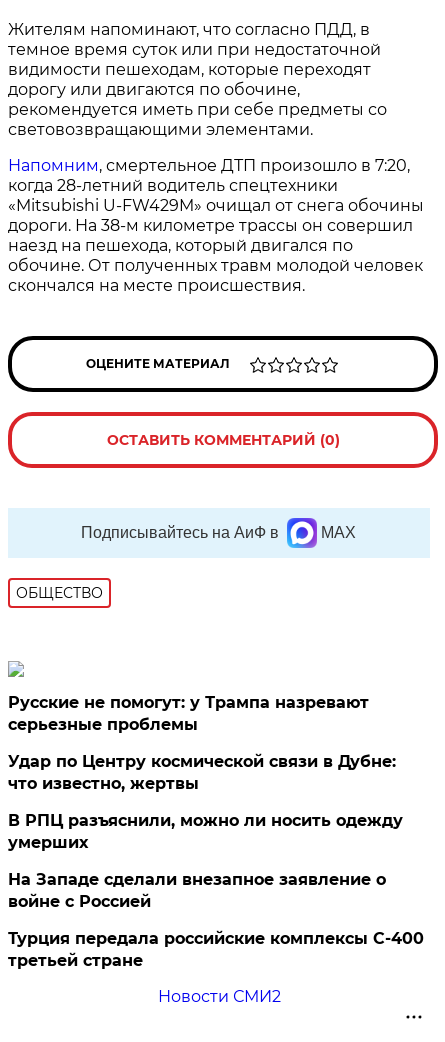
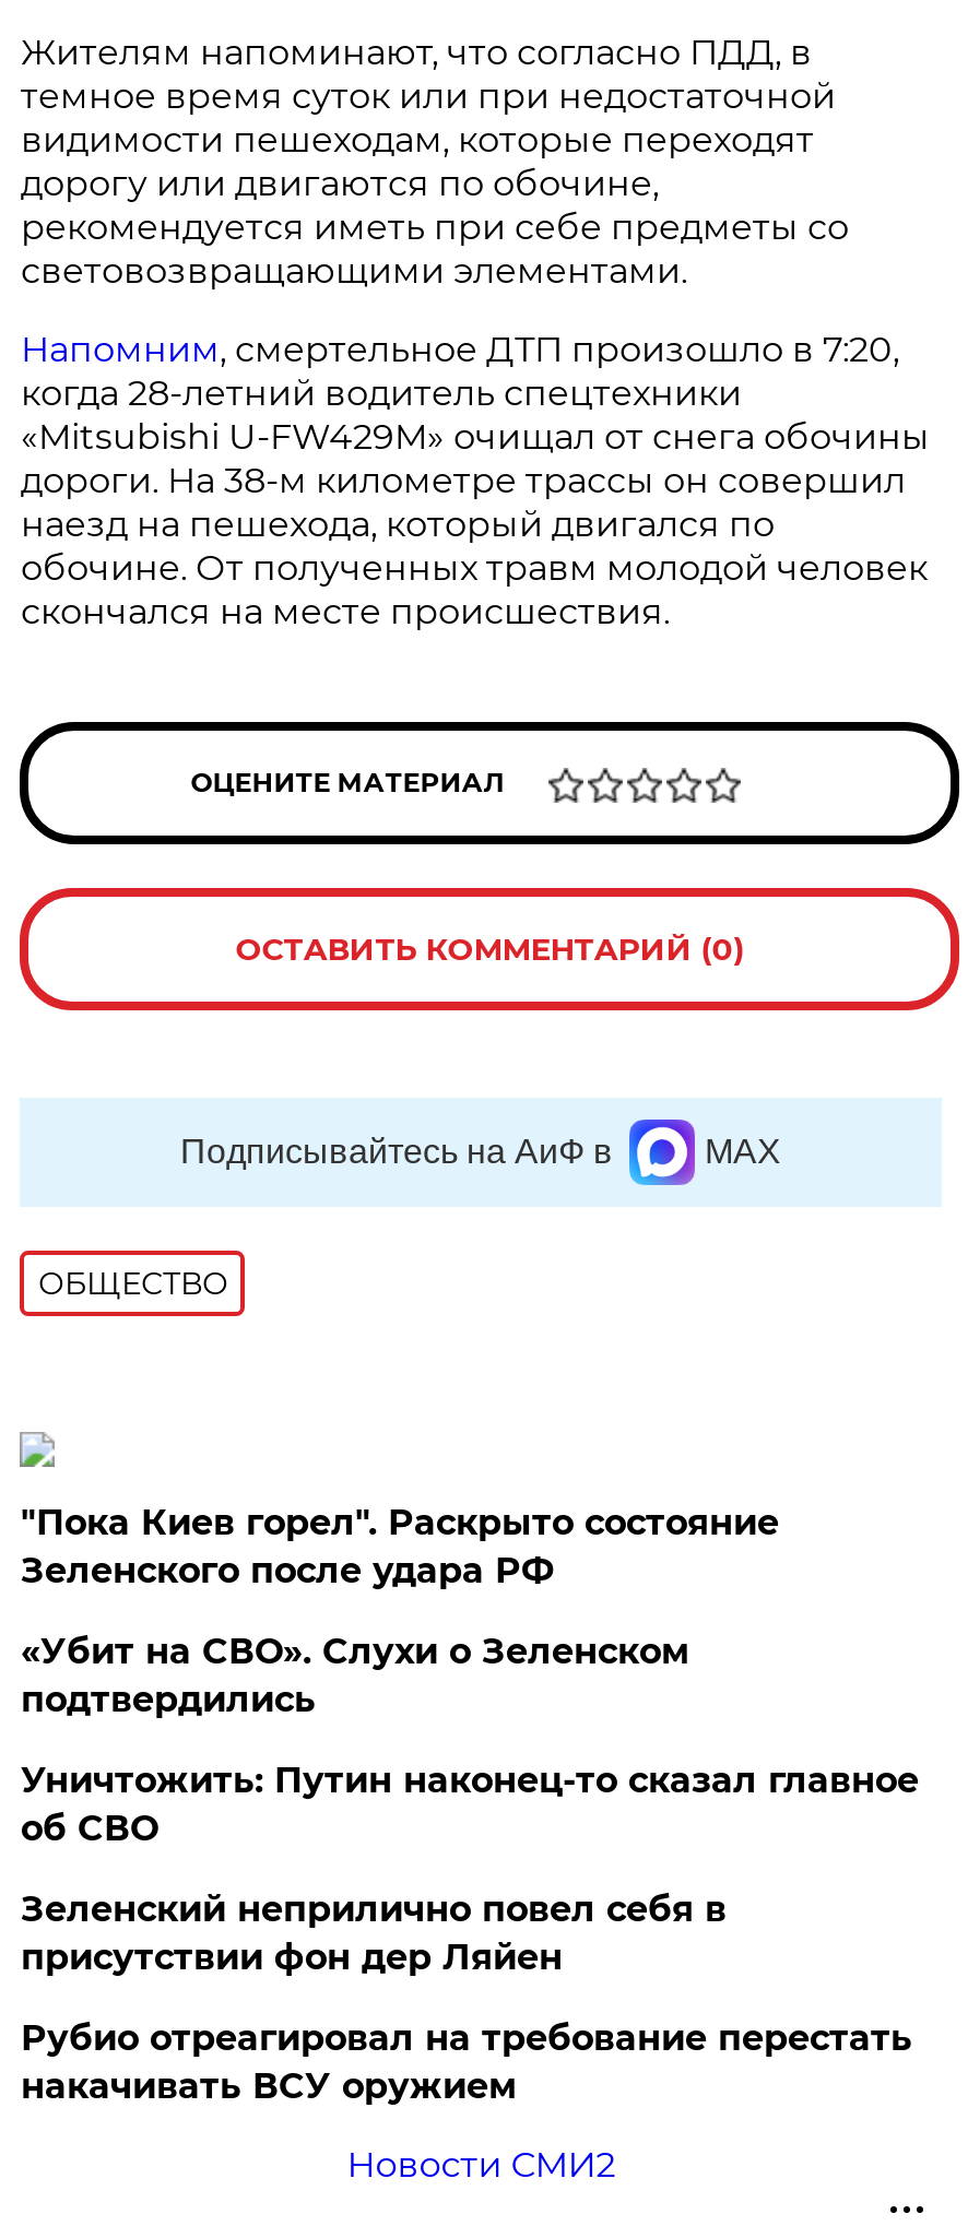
[8,693,369,734] Русские не помогут: у Трампа назревают | серьезные проблемы -> [21,1502,779,1591] "Пока Киев горел". Раскрыто состояние | Зеленского после удара РФ
[8,752,396,793] Удар по Центру космической связи в Дубне: | что известно, жертвы -> [21,1631,689,1720] «Убит на СВО». Слухи о Зеленском | подтвердились
[8,811,403,852] В РПЦ разъяснили, можно ли носить одежду | умерших -> [21,1760,919,1849] Уничтожить: Путин наконец-то сказал главное | об СВО
[8,870,386,911] На Западе сделали внезапное заявление о | войне с Россией -> [21,1888,726,1978] Зеленский неприлично повел cебя в | присутствии фон дер Ляйен
[8,929,424,970] Турция передала российские комплексы С-400 | третьей стране -> [21,2017,912,2107] Рубио отреагировал на требование перестать | накачивать ВСУ оружием

